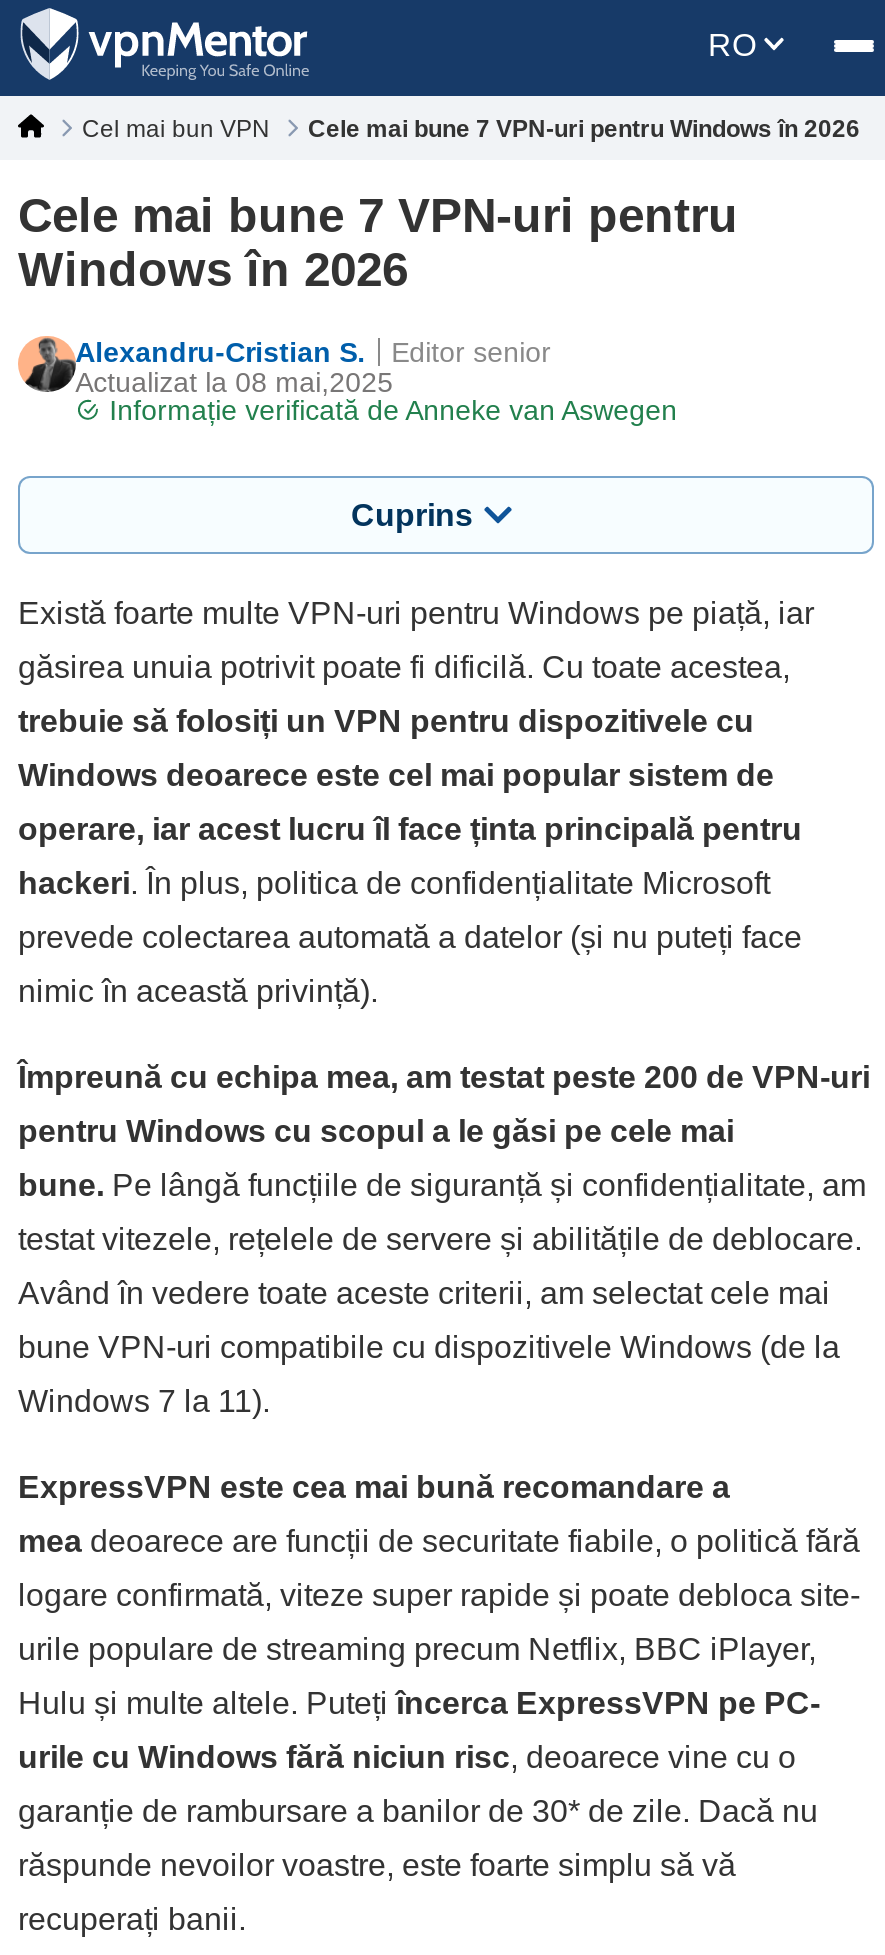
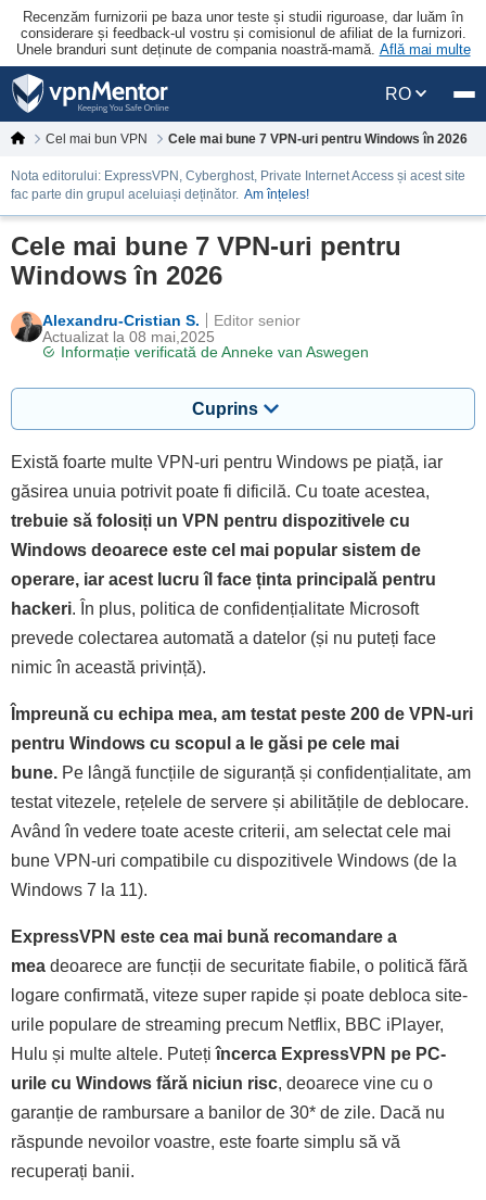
none -> [16,9,470,58] Recenzăm furnizorii pe baza unor teste și studii riguroase, dar luăm în | considerare și feedback-ul vostru și comisionul de afiliat de la furnizori. | Unele branduri sunt deținute de compania noastră-mamă. Află mai multe
none -> [11,168,465,202] Nota editorului: ExpressVPN, Cyberghost, Private Internet Access și acest site | fac parte din grupul aceluiași deținător. Am înțeles!

